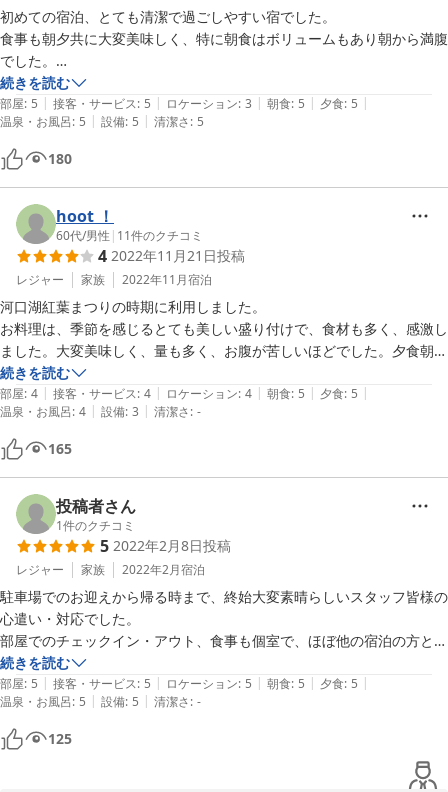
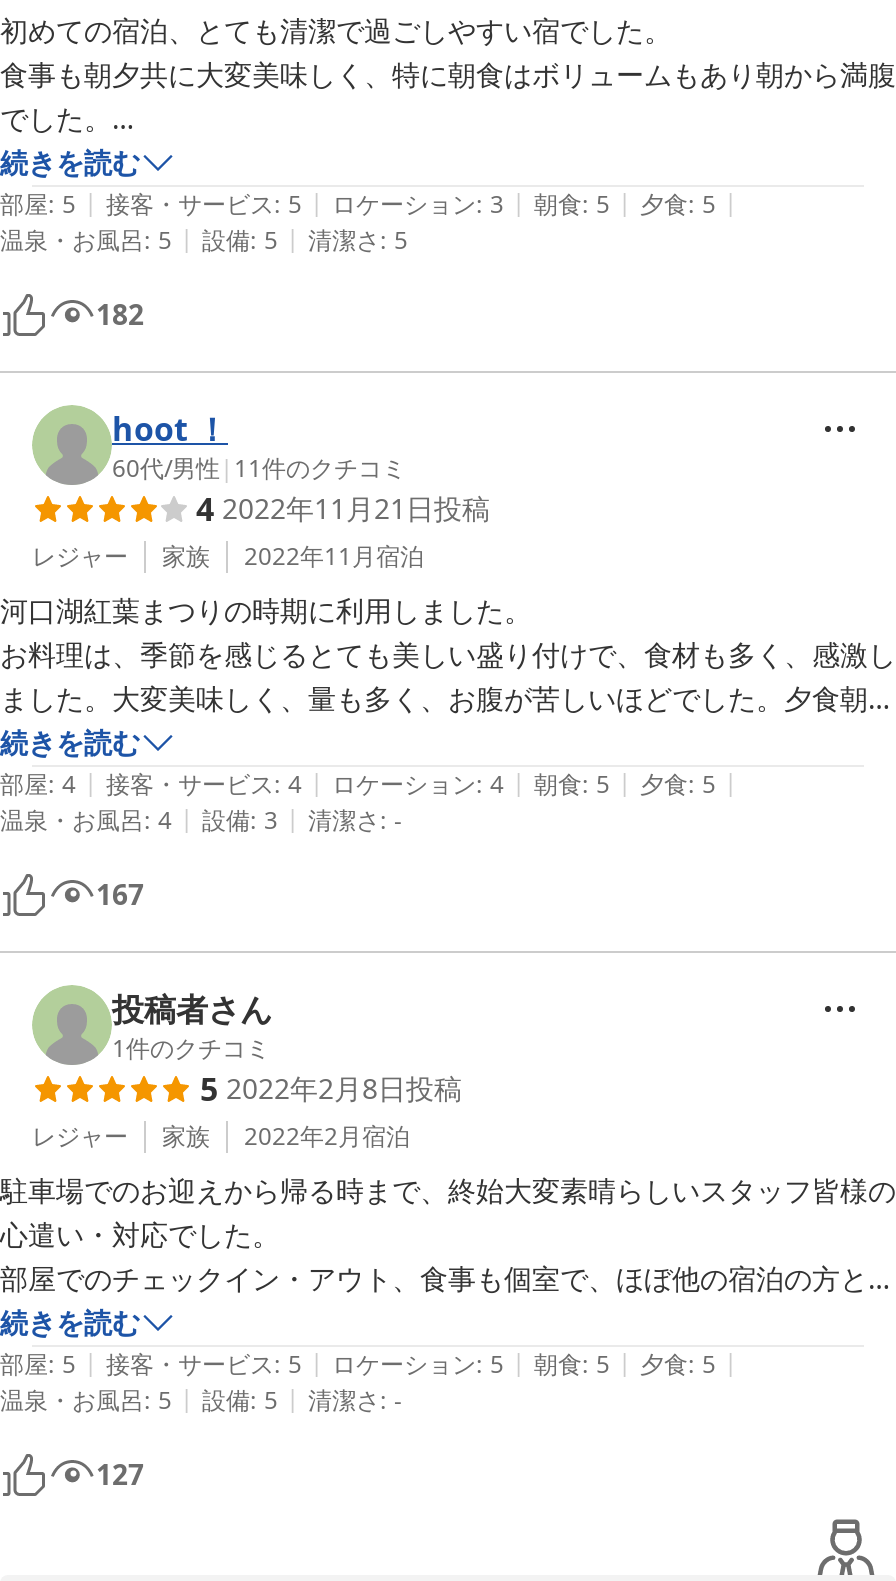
[48,149,72,168] 180 -> [96,295,144,333] 182
[48,439,72,458] 165 -> [96,875,144,913] 167
[48,729,72,748] 125 -> [96,1455,144,1493] 127

